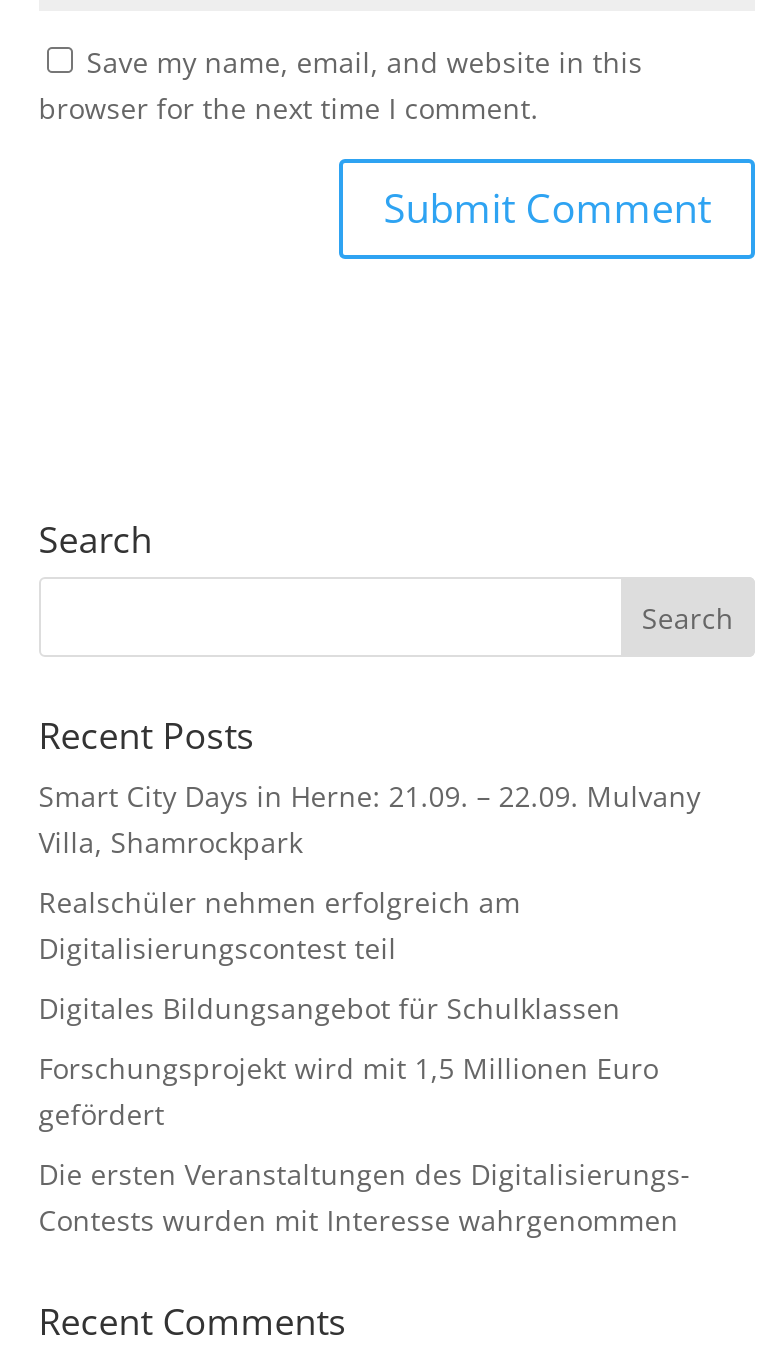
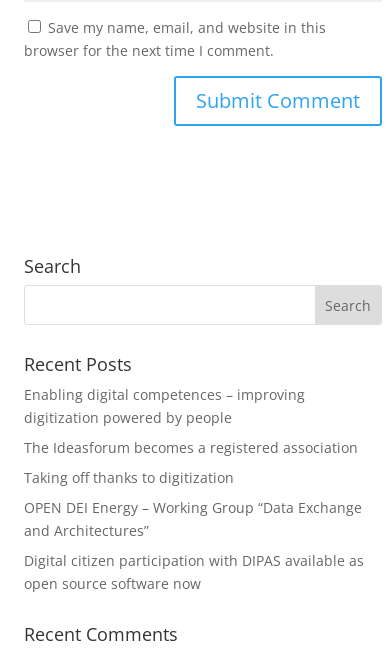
[39,777,701,861] Smart City Days in Herne: 21.09. – 22.09. Mulvany | Villa, Shamrockpark -> [24,385,305,427] Enabling digital competences – improving | digitization powered by people
[39,883,521,967] Realschüler nehmen erfolgreich am | Digitalisierungscontest teil -> [24,438,358,457] The Ideasforum becomes a registered association
[39,989,621,1027] Digitales Bildungsangebot für Schulklassen -> [24,468,234,487] Taking off thanks to digitization
[39,1049,659,1133] Forschungsprojekt wird mit 1,5 Millionen Euro | gefördert -> [24,498,362,540] OPEN DEI Energy – Working Group “Data Exchange | and Architectures”
[39,1155,691,1239] Die ersten Veranstaltungen des Digitalisierungs- | Contests wurden mit Interesse wahrgenommen -> [24,551,364,593] Digital citizen participation with DIPAS available as | open source software now

